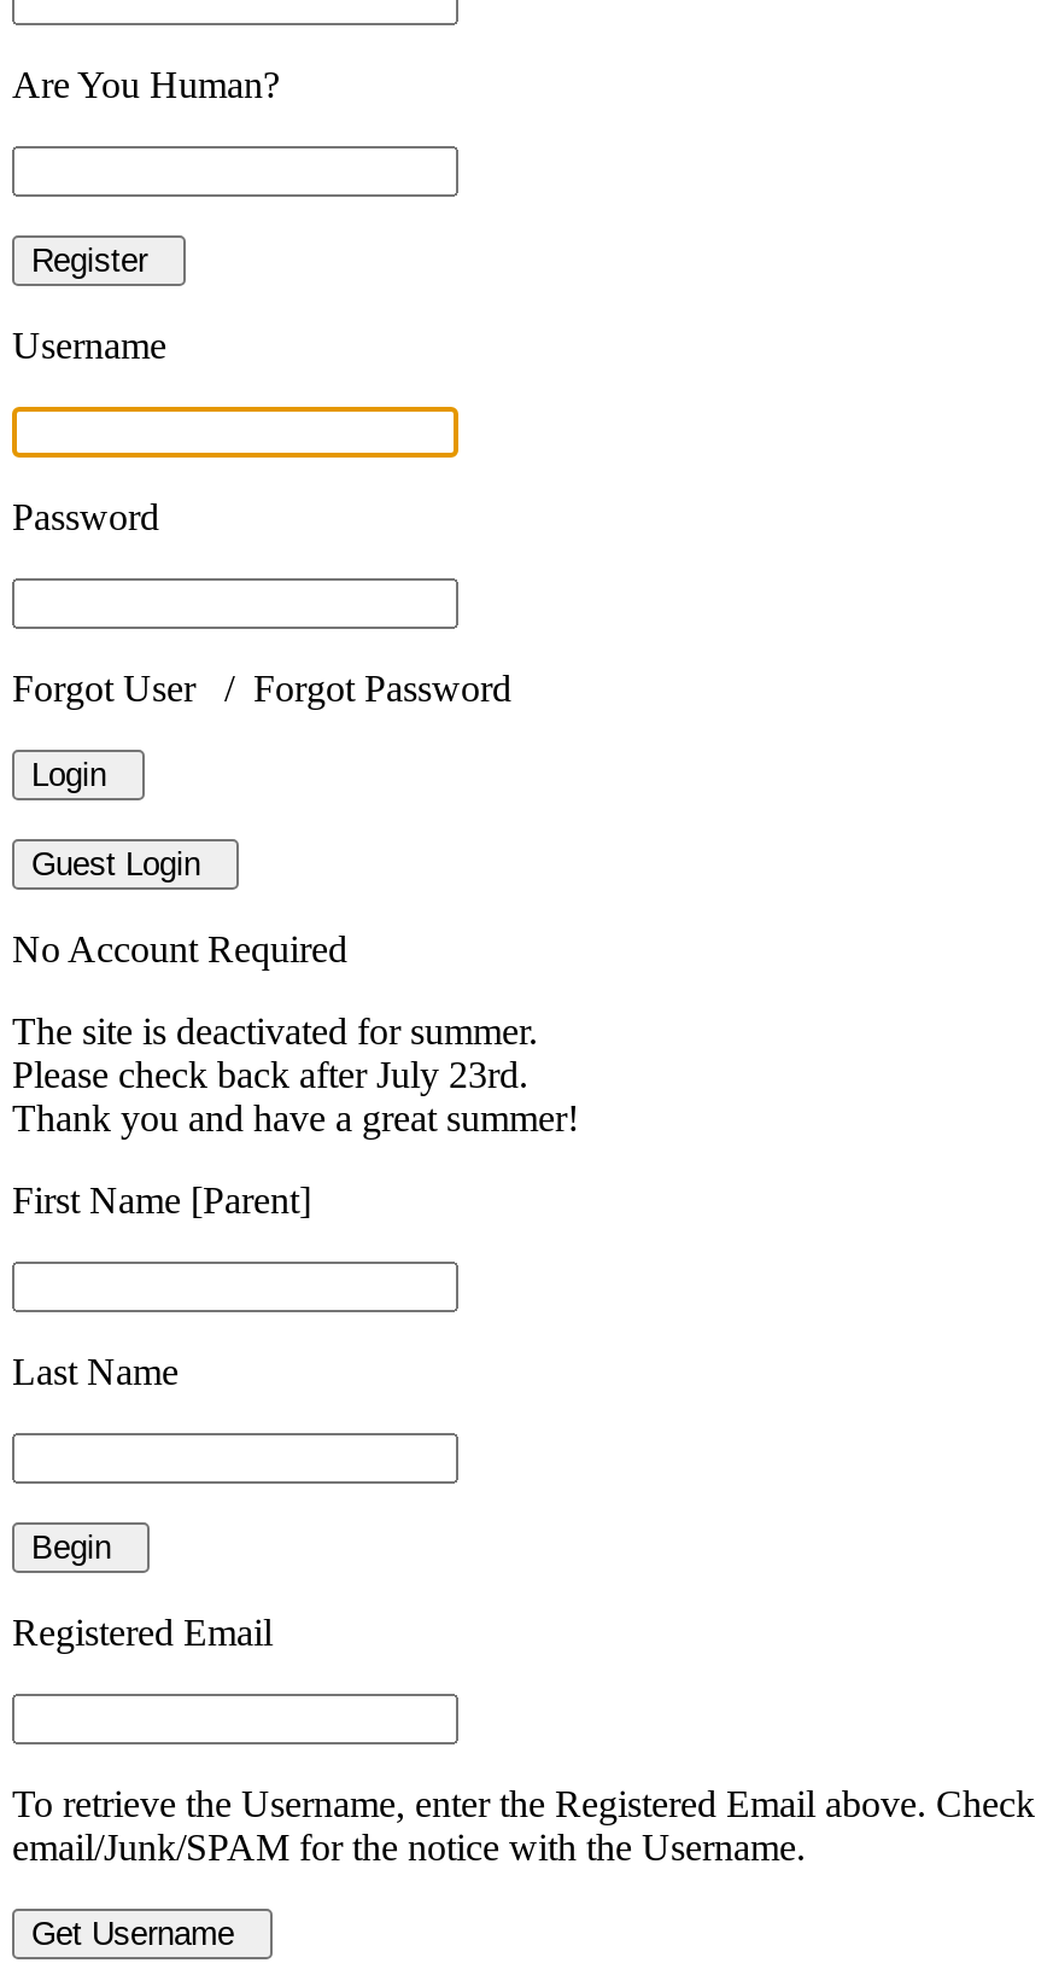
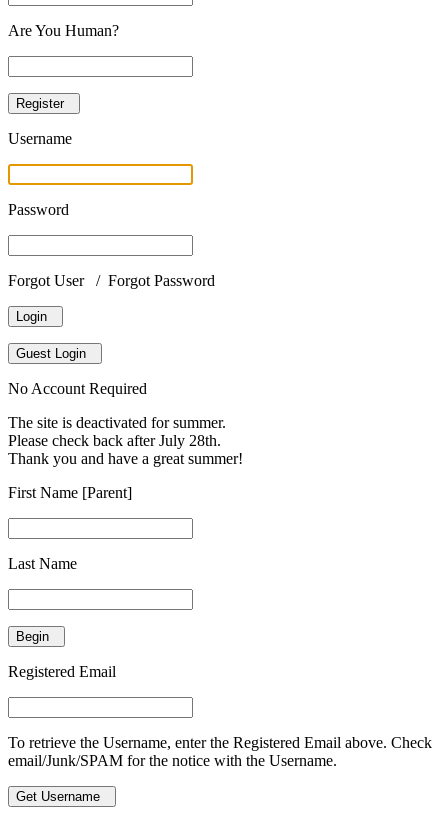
[12,1054,528,1095] Please check back after July 23rd. -> [8,432,221,449] Please check back after July 28th.

